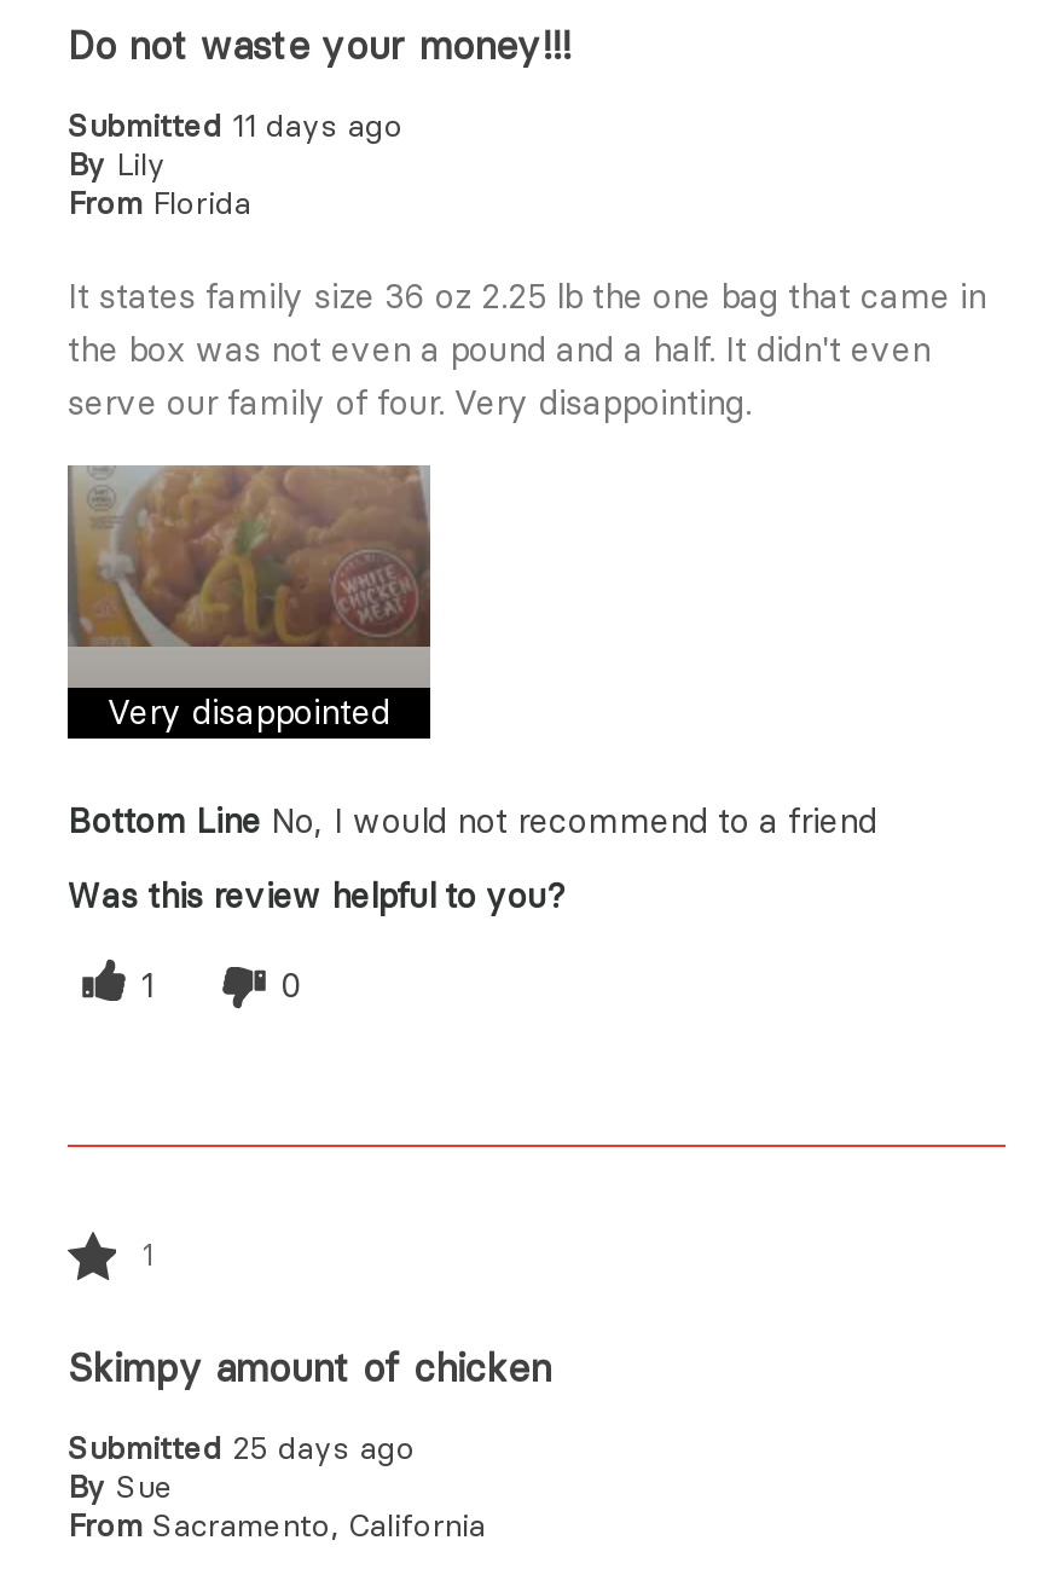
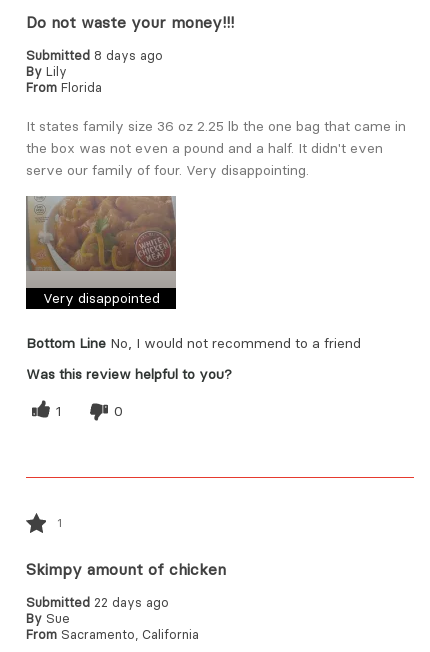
[68,105,404,143] Submitted 11 days ago -> [26,47,163,63] Submitted 8 days ago
[68,1427,416,1466] Submitted 25 days ago -> [26,594,169,610] Submitted 22 days ago

